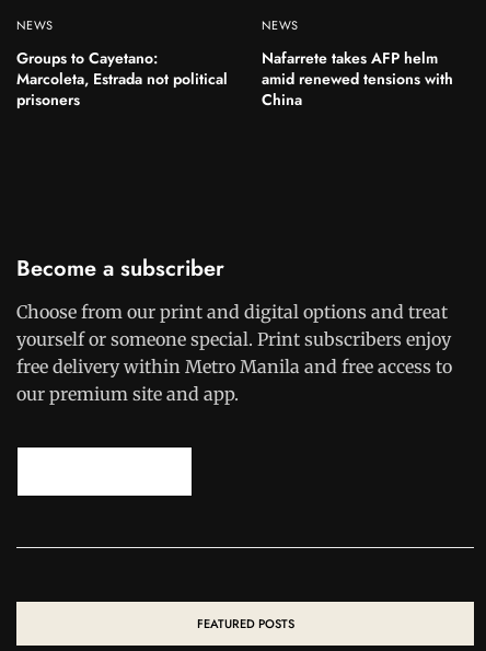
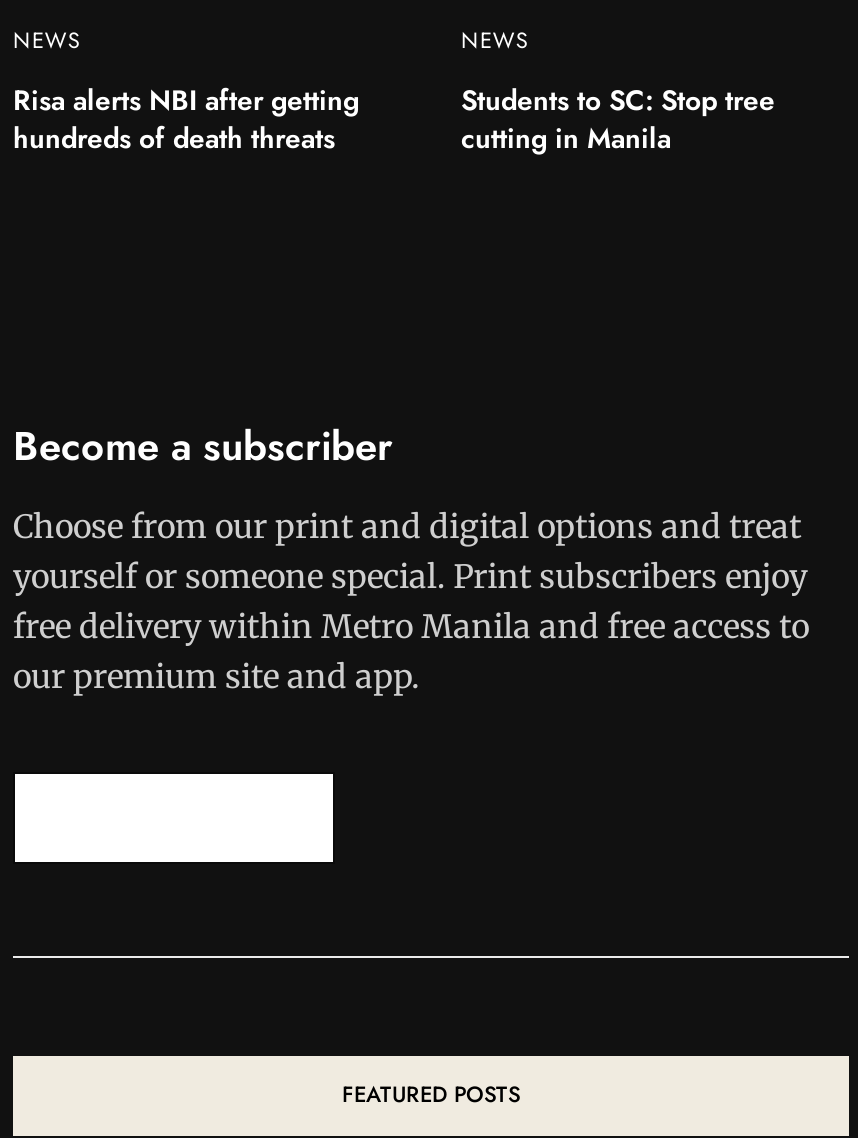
[16,47,228,111] Groups to Cayetano: | Marcoleta, Estrada not political | prisoners -> [13,81,359,159] Risa alerts NBI after getting | hundreds of death threats
[262,47,453,111] Nafarrete takes AFP helm | amid renewed tensions with | China -> [461,81,775,159] Students to SC: Stop tree | cutting in Manila

